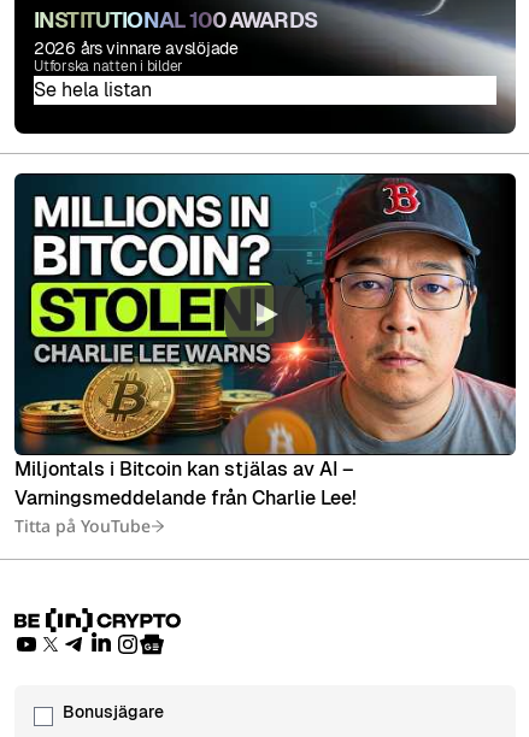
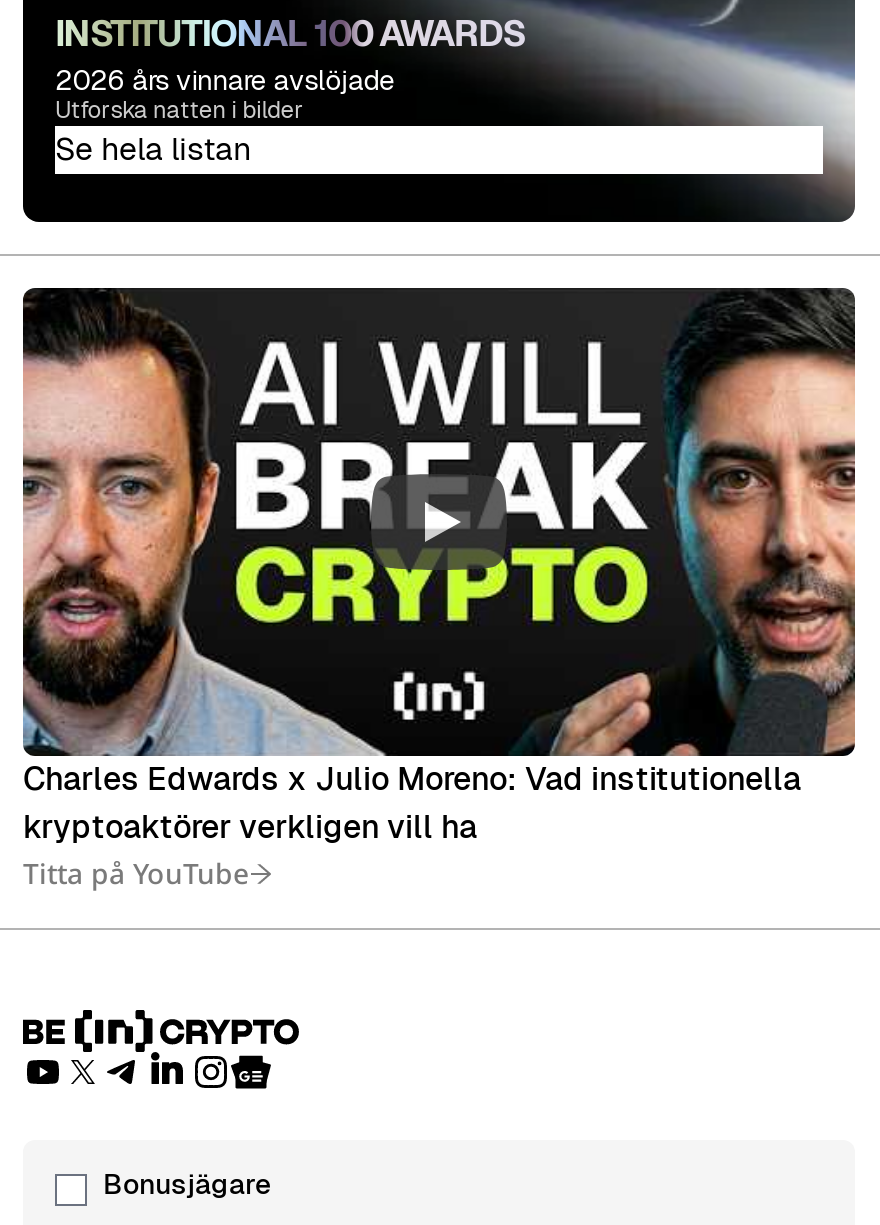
[13,173,517,511] [image] | Miljontals i Bitcoin kan stjälas av AI – | Varningsmeddelande från Charlie Lee! -> [21,288,857,848] [image] | Charles Edwards x Julio Moreno: Vad institutionella | kryptoaktörer verkligen vill ha

